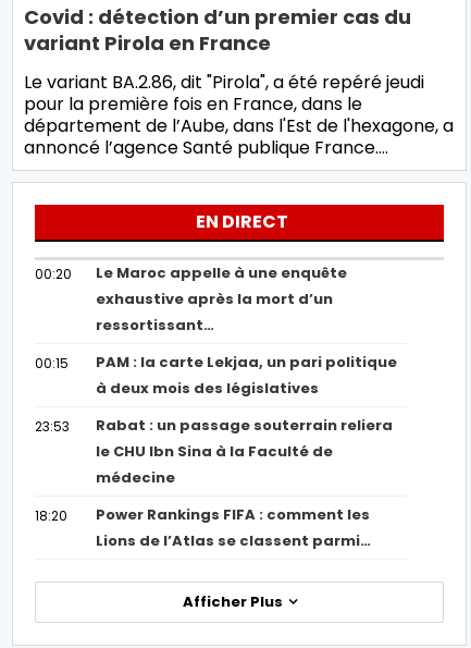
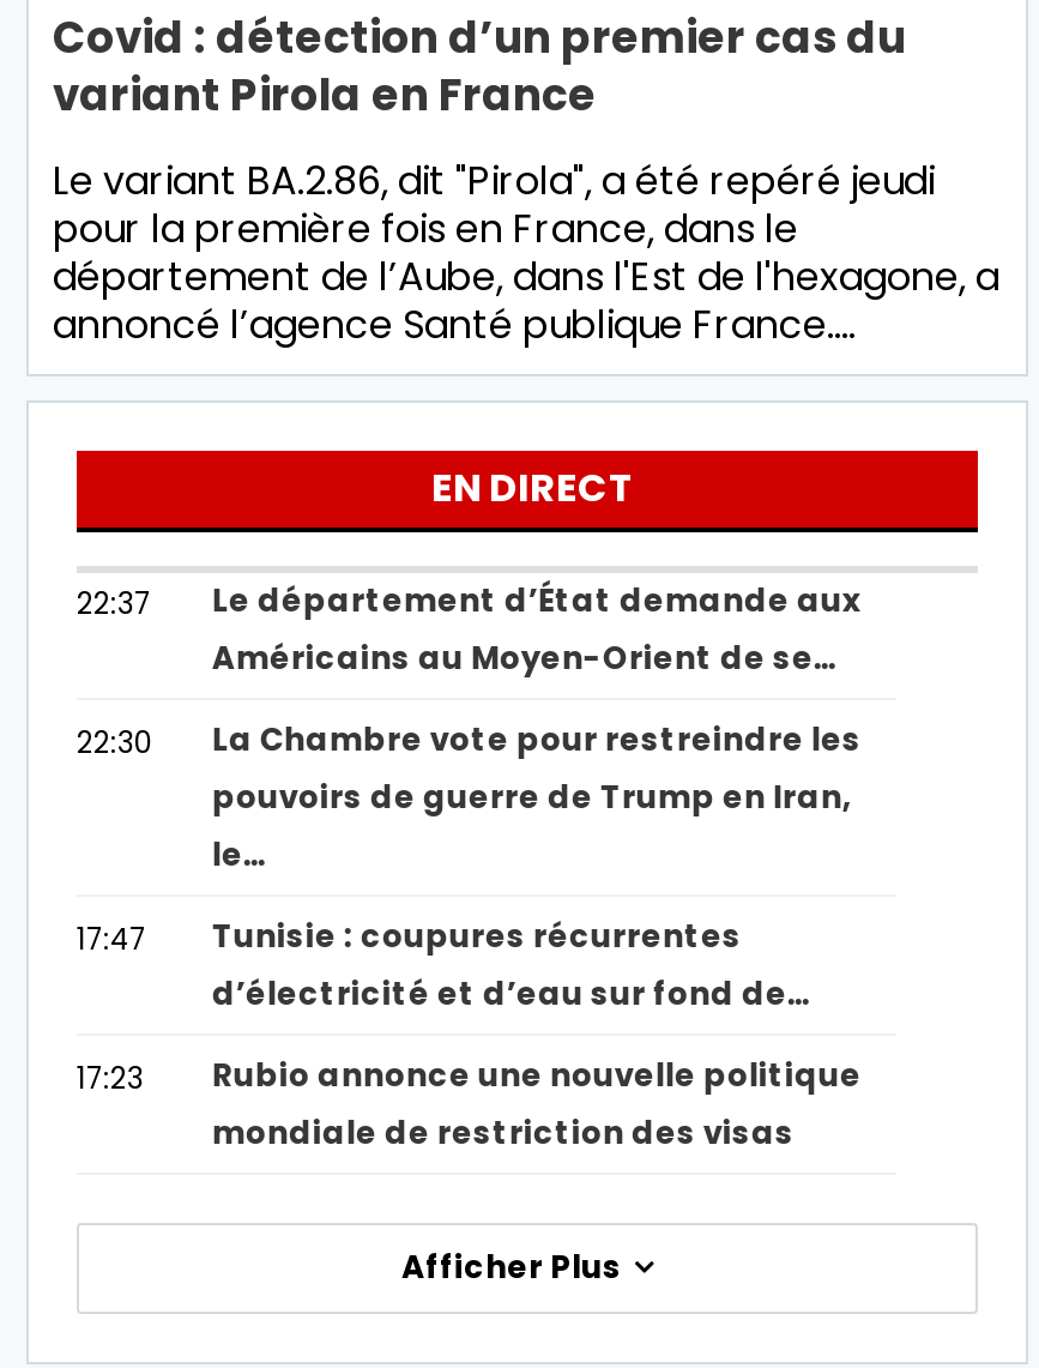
[35,263,347,336] 00:20 | Le Maroc appelle à une enquête | exhaustive après la mort d’un | ressortissant… -> [77,578,861,681] 22:37 | Le département d’État demande aux | Américains au Moyen-Orient de se…
[35,352,397,399] 00:15 | PAM : la carte Lekjaa, un pari politique | à deux mois des législatives -> [77,717,861,878] 22:30 | La Chambre vote pour restreindre les | pouvoirs de guerre de Trump en Iran, | le…
[35,415,393,488] 23:53 | Rabat : un passage souterrain reliera | le CHU Ibn Sina à la Faculté de | médecine -> [77,914,811,1017] 17:47 | Tunisie : coupures récurrentes | d’électricité et d’eau sur fond de…
[35,504,371,551] 18:20 | Power Rankings FIFA : comment les | Lions de l’Atlas se classent parmi… -> [77,1053,861,1156] 17:23 | Rubio annonce une nouvelle politique | mondiale de restriction des visas

